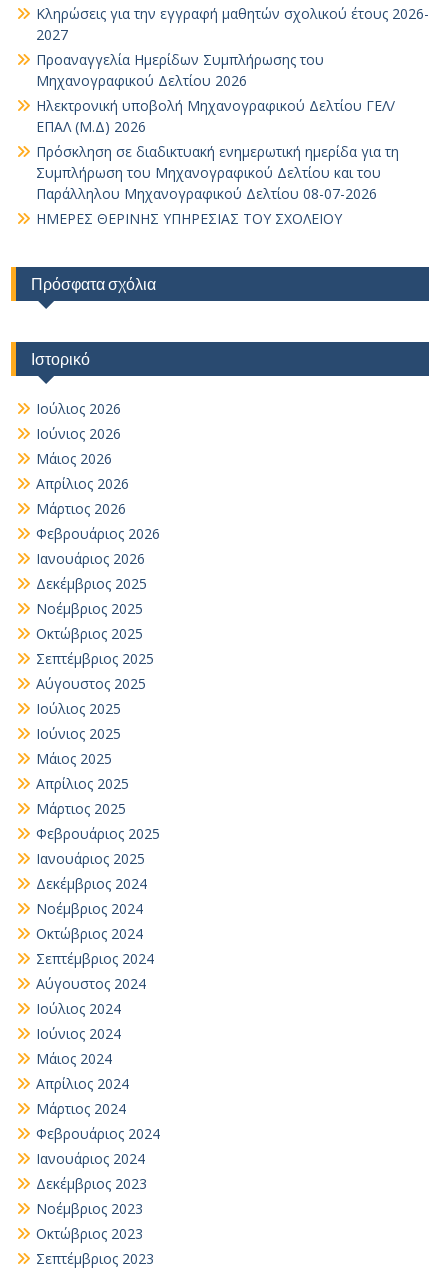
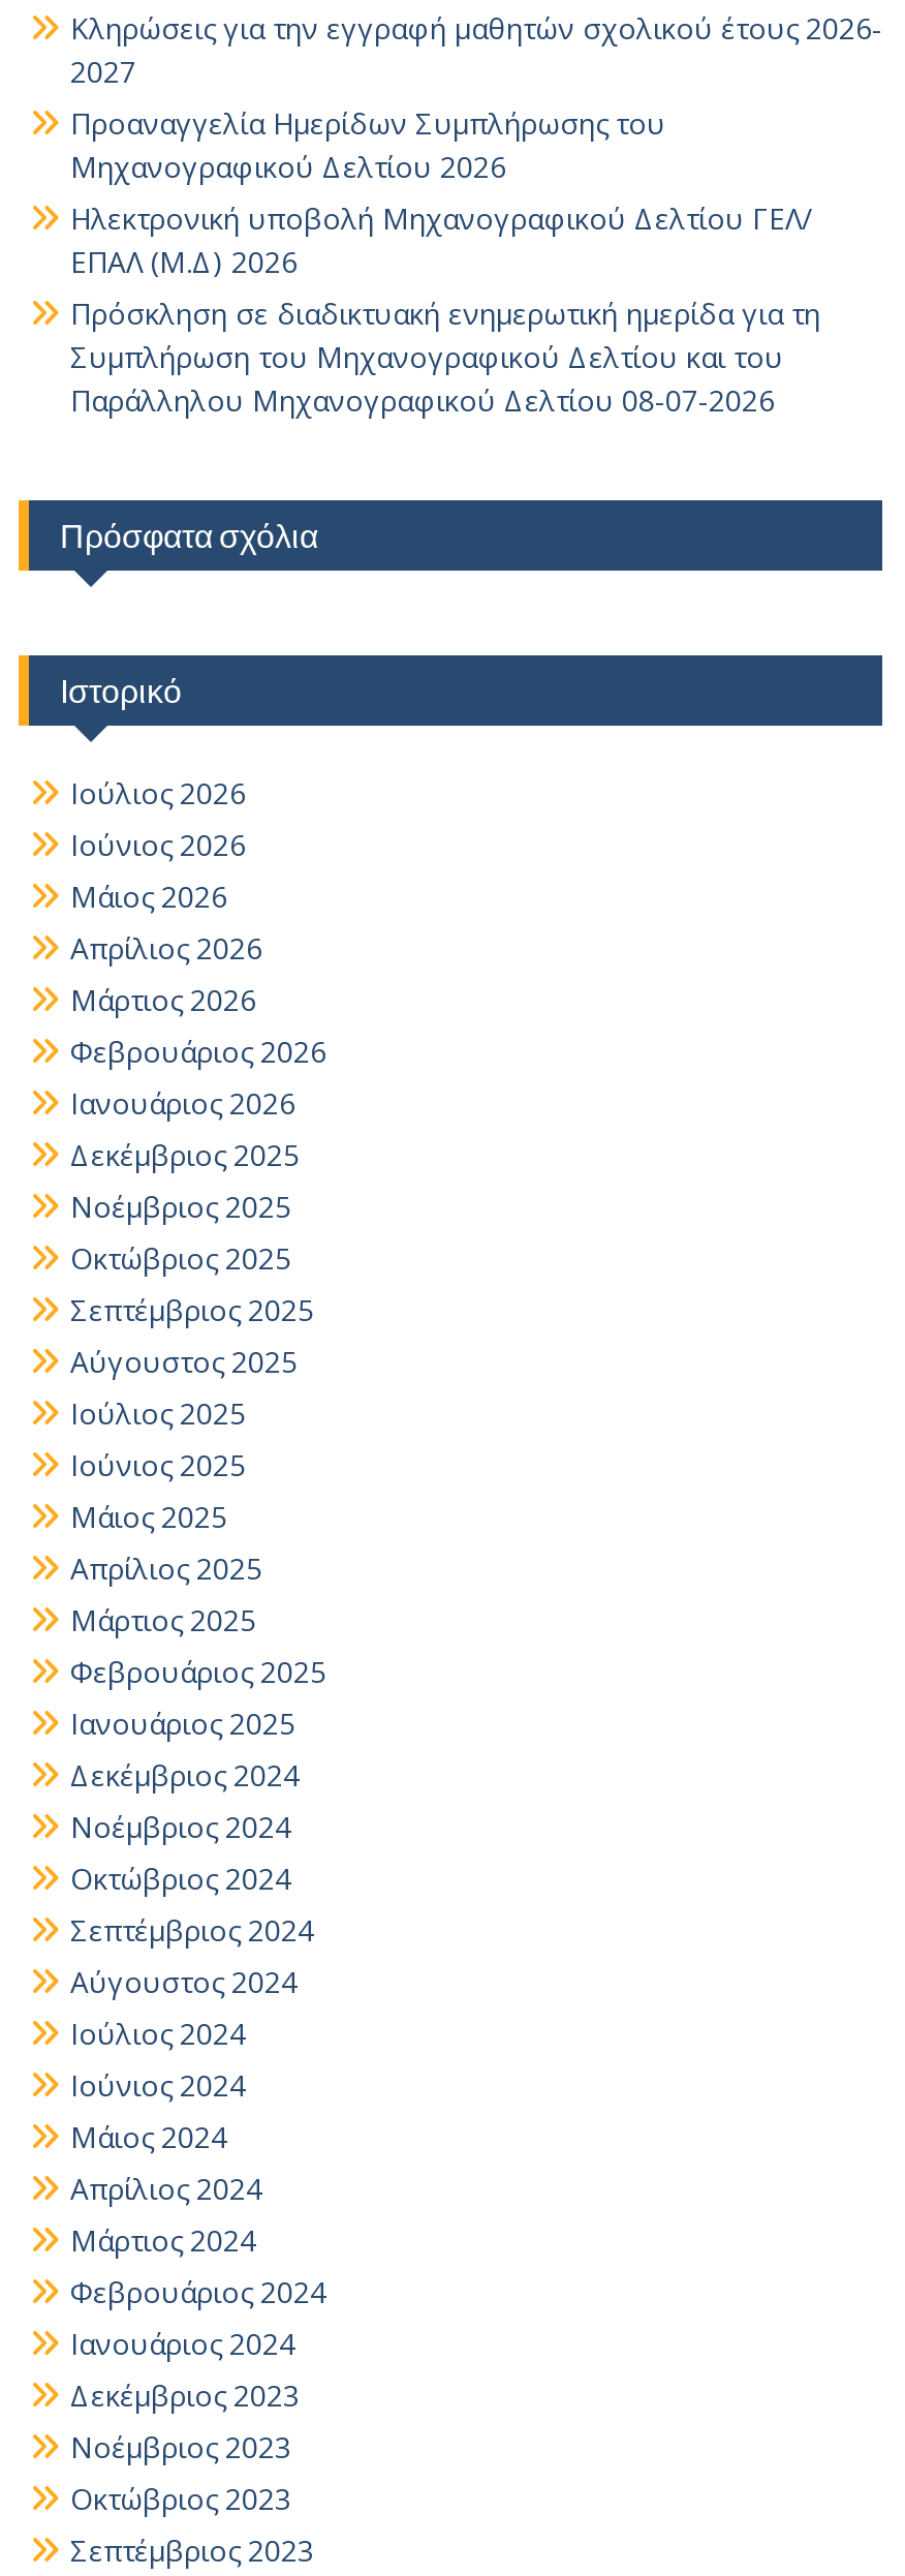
[36,209,342,228] ΗΜΕΡΕΣ ΘΕΡΙΝΗΣ ΥΠΗΡΕΣΙΑΣ ΤΟΥ ΣΧΟΛΕΙΟΥ -> none

